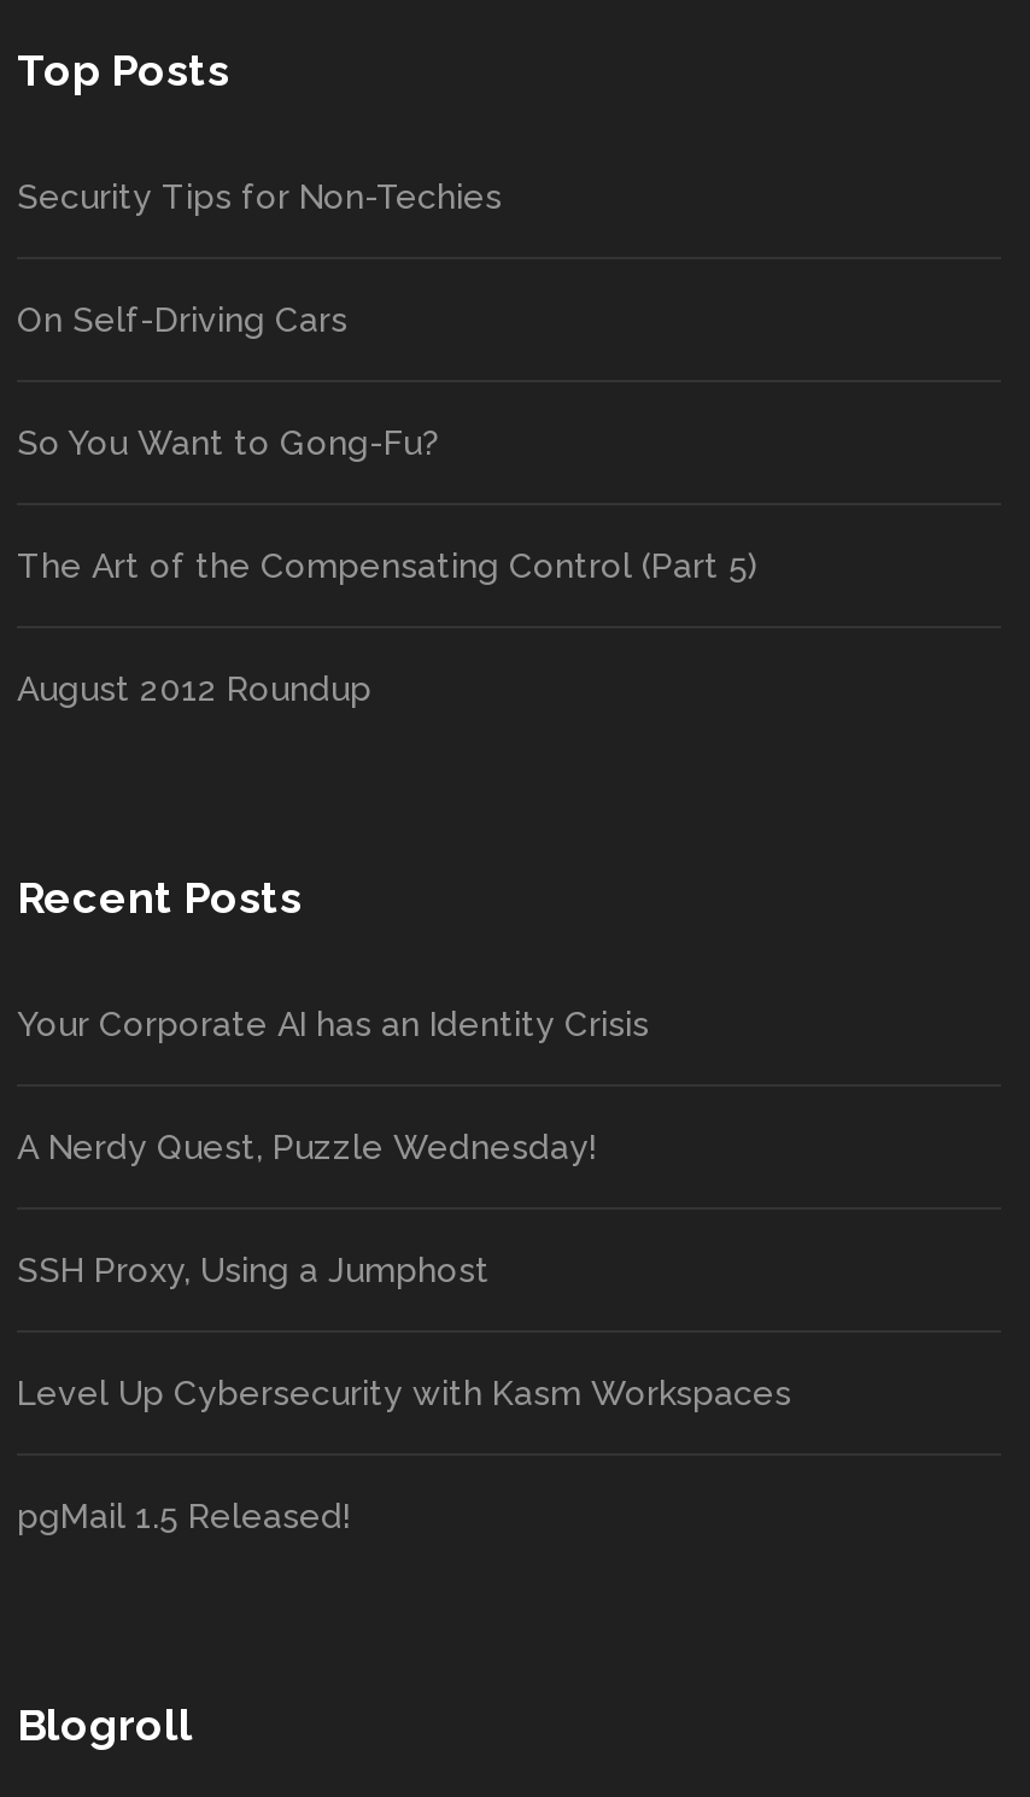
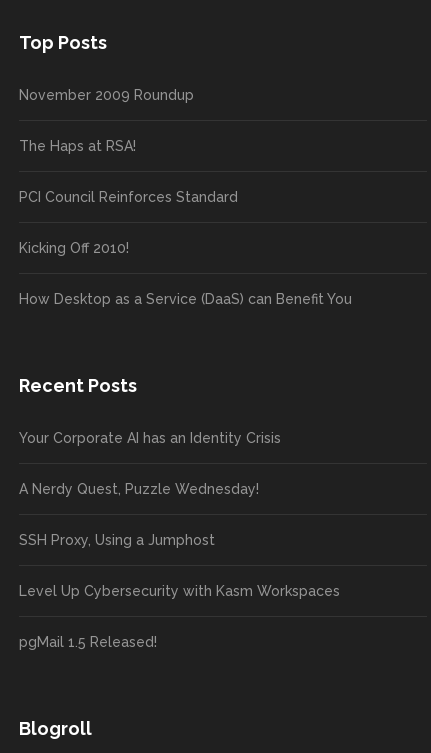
[17,178,502,216] Security Tips for Non-Techies -> [19,87,194,103] November 2009 Roundup
[17,301,347,339] On Self-Driving Cars -> [19,138,136,154] The Haps at RSA!
[17,424,439,462] So You Want to Gong-Fu? -> [19,189,238,205] PCI Council Reinforces Standard
[17,547,757,585] The Art of the Compensating Control (Part 5) -> [19,240,129,256] Kicking Off 2010!
[17,670,371,708] August 2012 Roundup -> [19,291,352,307] How Desktop as a Service (DaaS) can Benefit You

